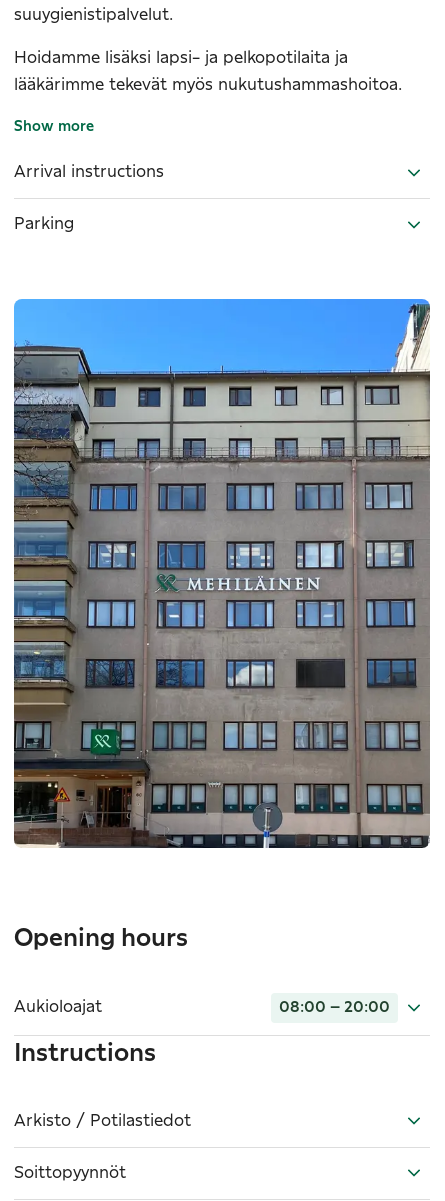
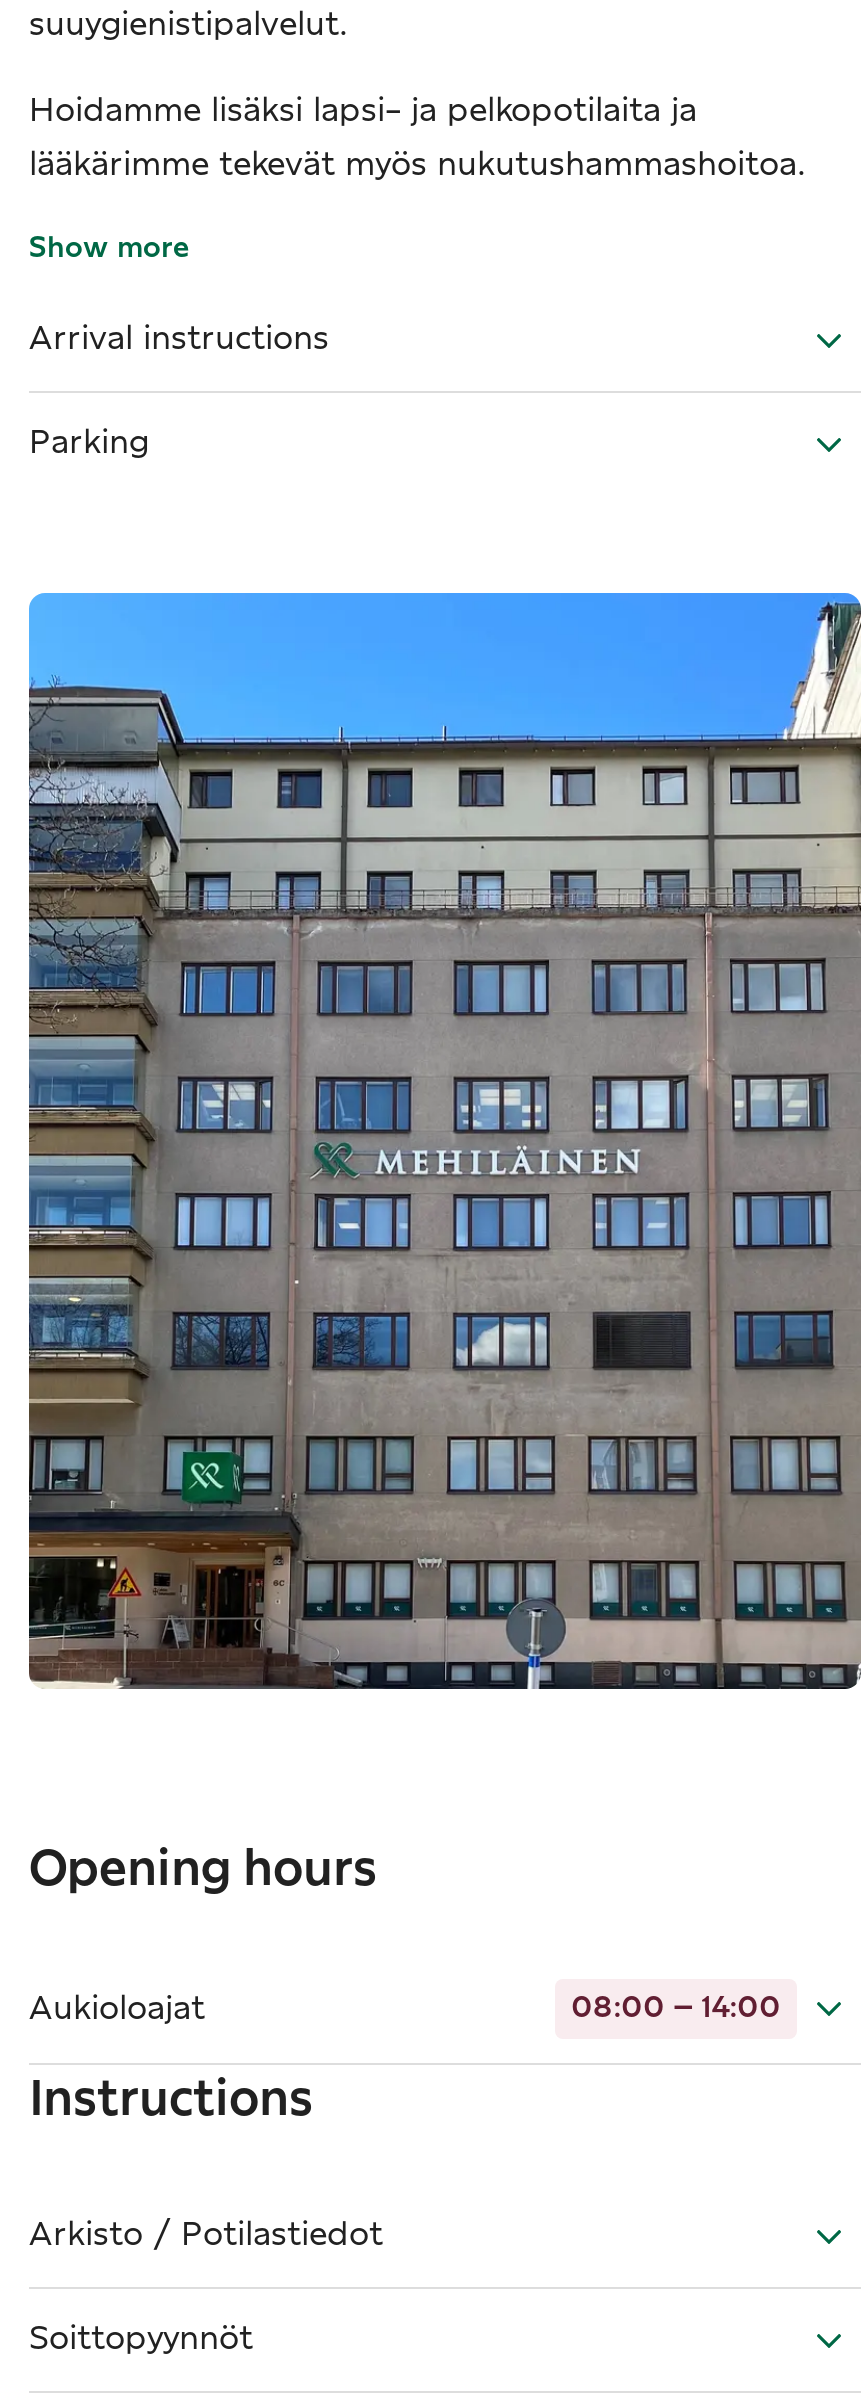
[279,1001,390,1015] 08:00 – 20:00 -> [571,1996,781,2024] 08:00 – 14:00

